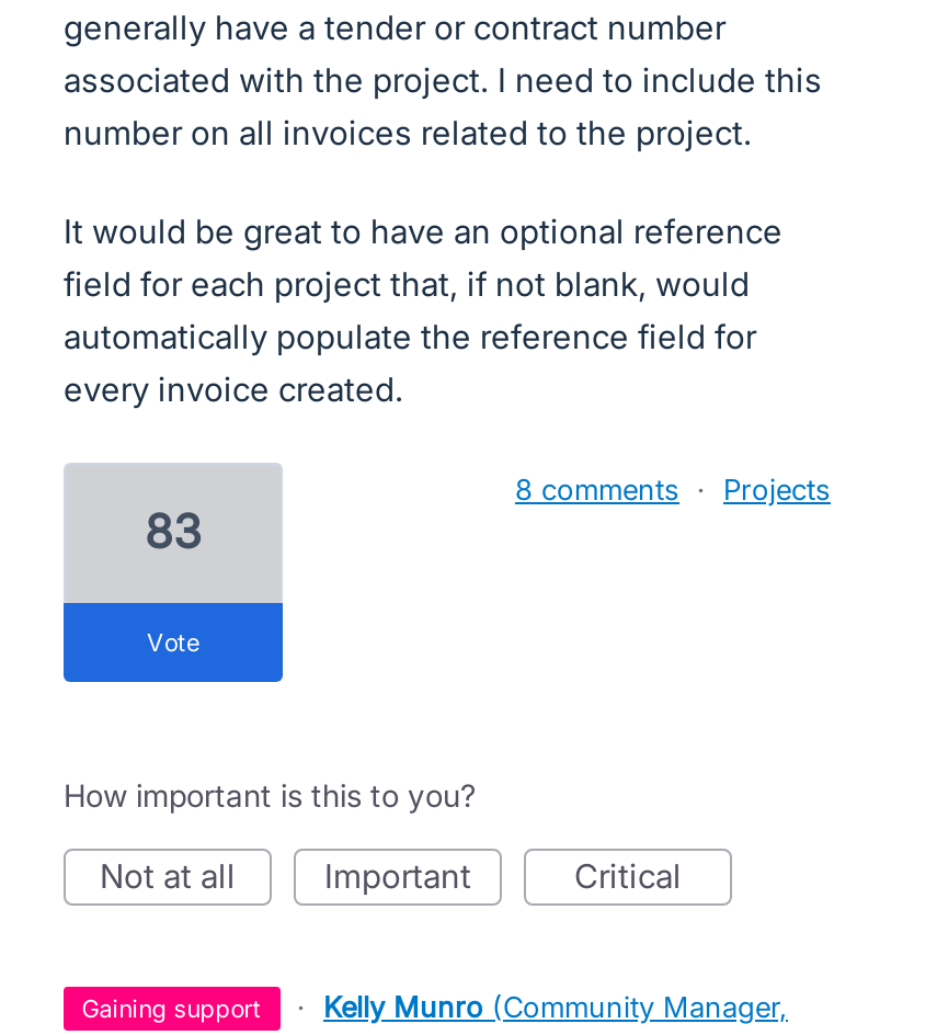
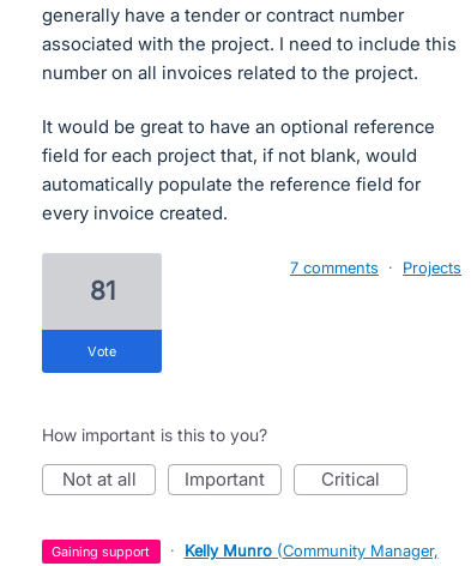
[515,471,831,507] 8 comments · Projects -> [290,258,461,277] 7 comments · Projects
[145,504,202,559] 83 -> [89,276,114,306] 81

